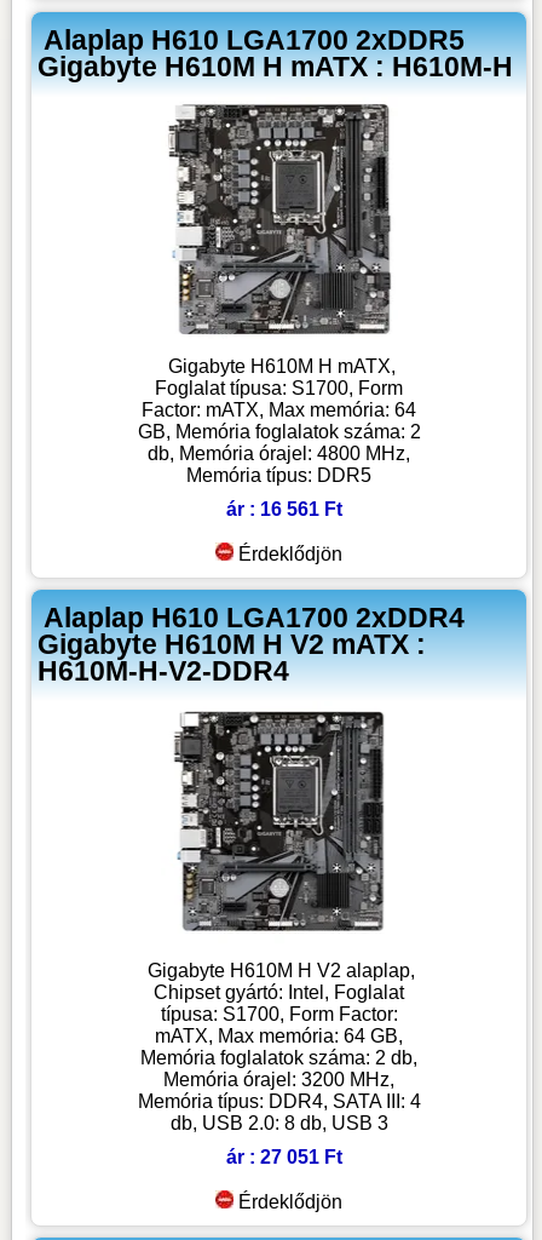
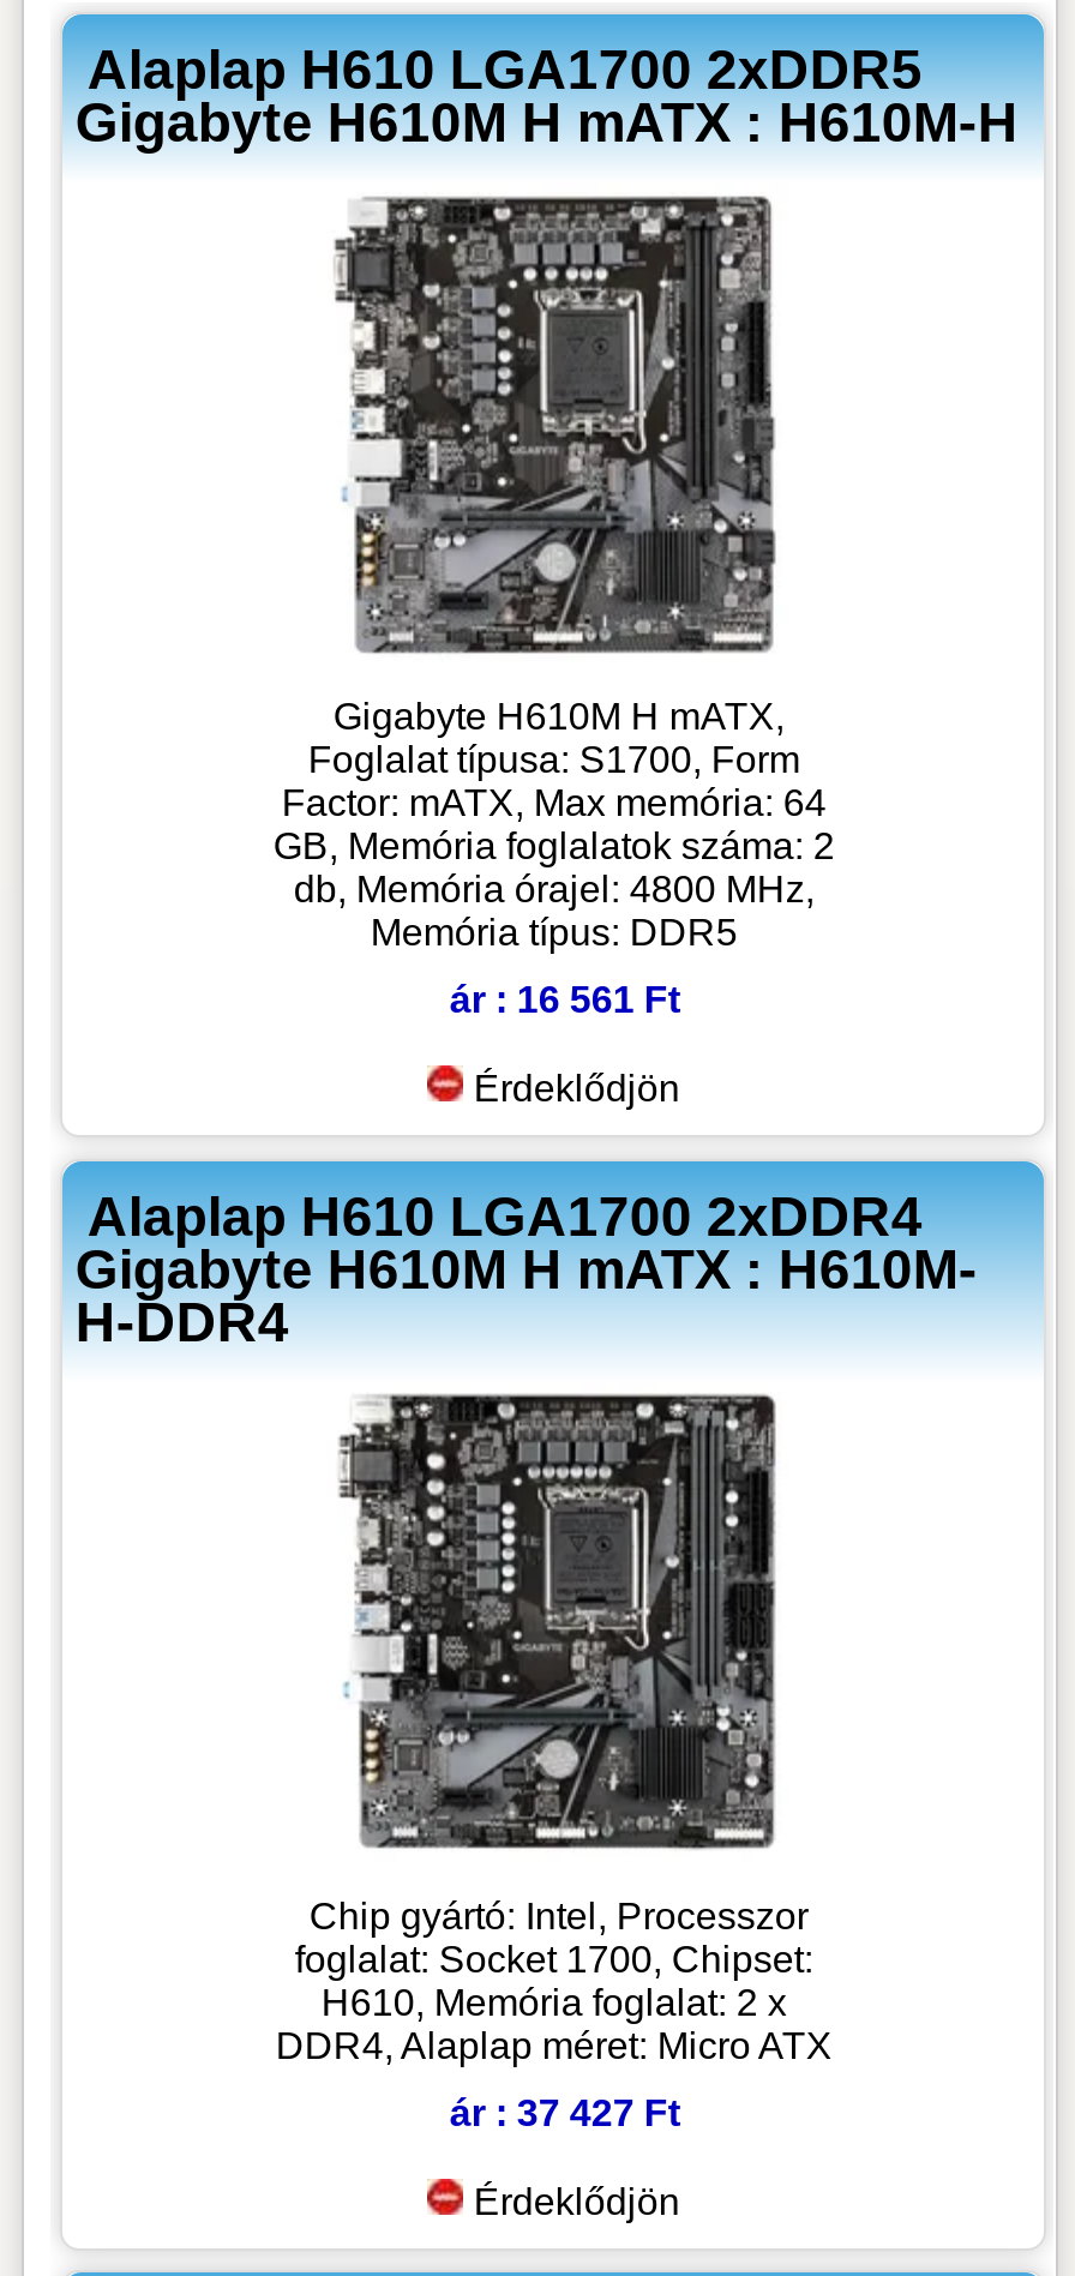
[38,628,426,687] Gigabyte H610M H V2 mATX : | H610M-H-V2-DDR4 -> [75,1237,978,1352] Gigabyte H610M H mATX : H610M- | H-DDR4
[172,757,391,937] [image] -> [338,1393,777,1705] [image]
[138,960,421,1133] Gigabyte H610M H V2 alaplap, | Chipset gyártó: Intel, Foglalat | típusa: S1700, Form Factor: | mATX, Max memória: 64 GB, | Memória foglalatok száma: 2 db, | Memória órajel: 3200 MHz, | Memória típus: DDR4, SATA III: 4 | db, USB 2.0: 8 db, USB 3 -> [276,1894,832,2065] Chip gyártó: Intel, Processzor | foglalat: Socket 1700, Chipset: | H610, Memória foglalat: 2 x | DDR4, Alaplap méret: Micro ATX
[227,1147,343,1167] ár : 27 051 Ft -> [450,2091,680,2132] ár : 37 427 Ft

